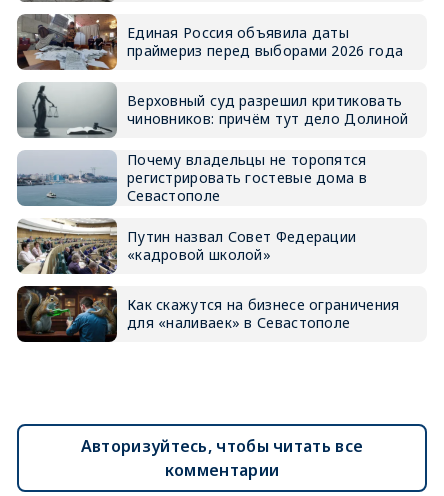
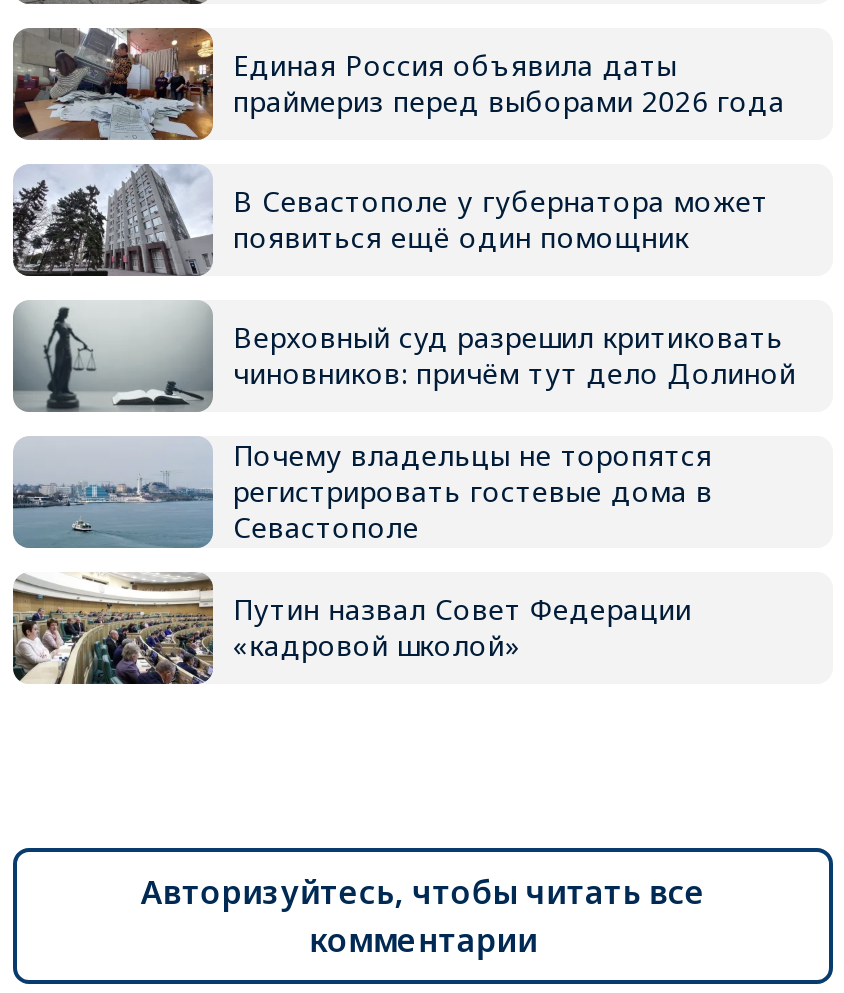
none -> [13,164,769,278] [image] | В Севастополе у губернатора может | появиться ещё один помощник
moved [16,82,408,264] -> [11,300,796,664]: [image] | Верховный суд разрешил критиковать | чиновников: причём тут дело Долиной | Почему владельцы не торопятся | регистрировать гостевые дома в | Севастополе | Путин назвал Совет Федерации | «кадровой школой»
[16,285,399,343] [image] | Как скажутся на бизнесе ограничения | для «наливаек» в Севастополе -> none

